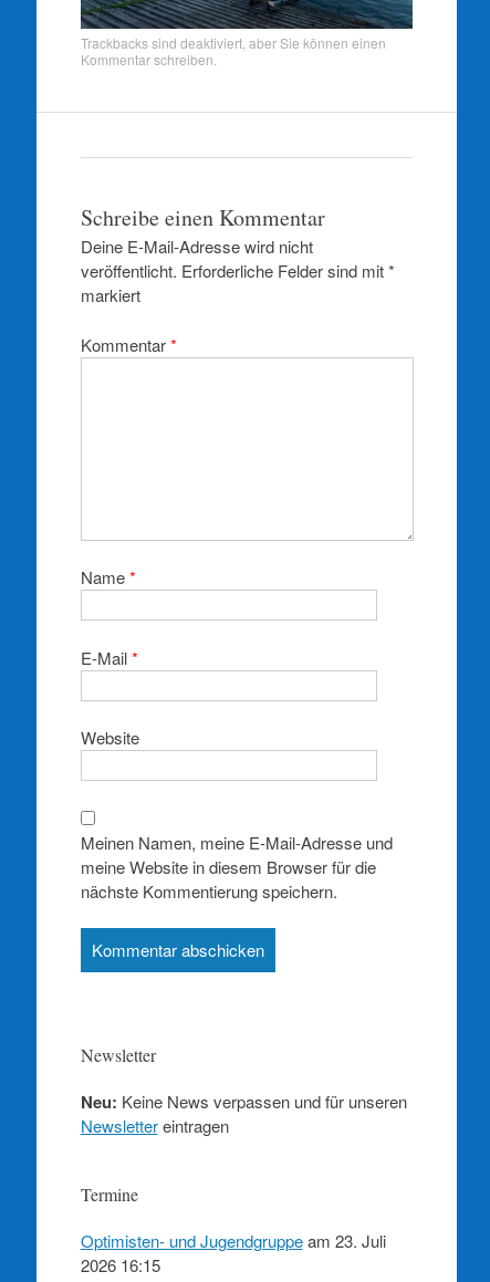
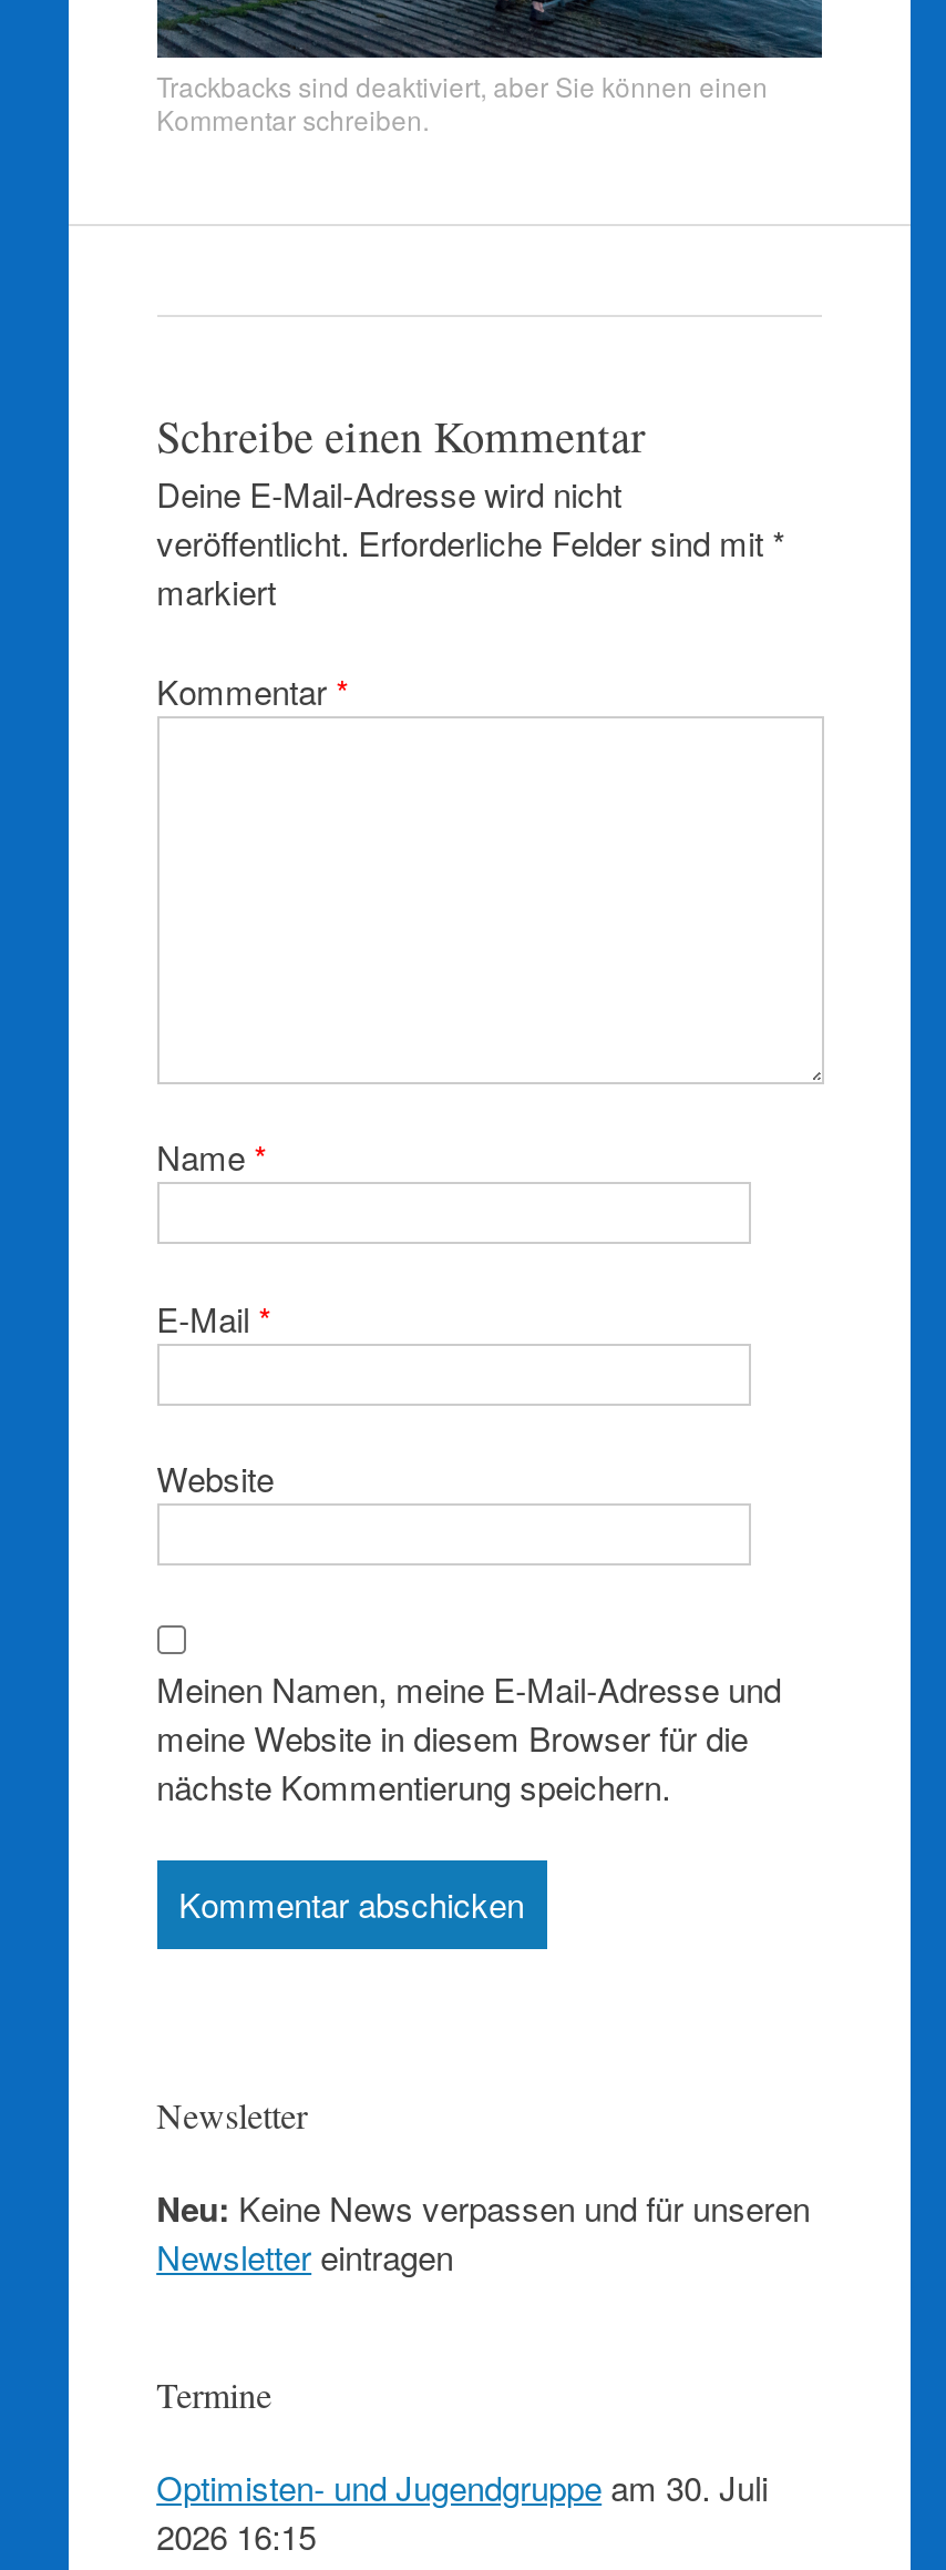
[80,1228,386,1252] Optimisten- und Jugendgruppe am 23. Juli -> [156,2463,768,2509] Optimisten- und Jugendgruppe am 30. Juli

